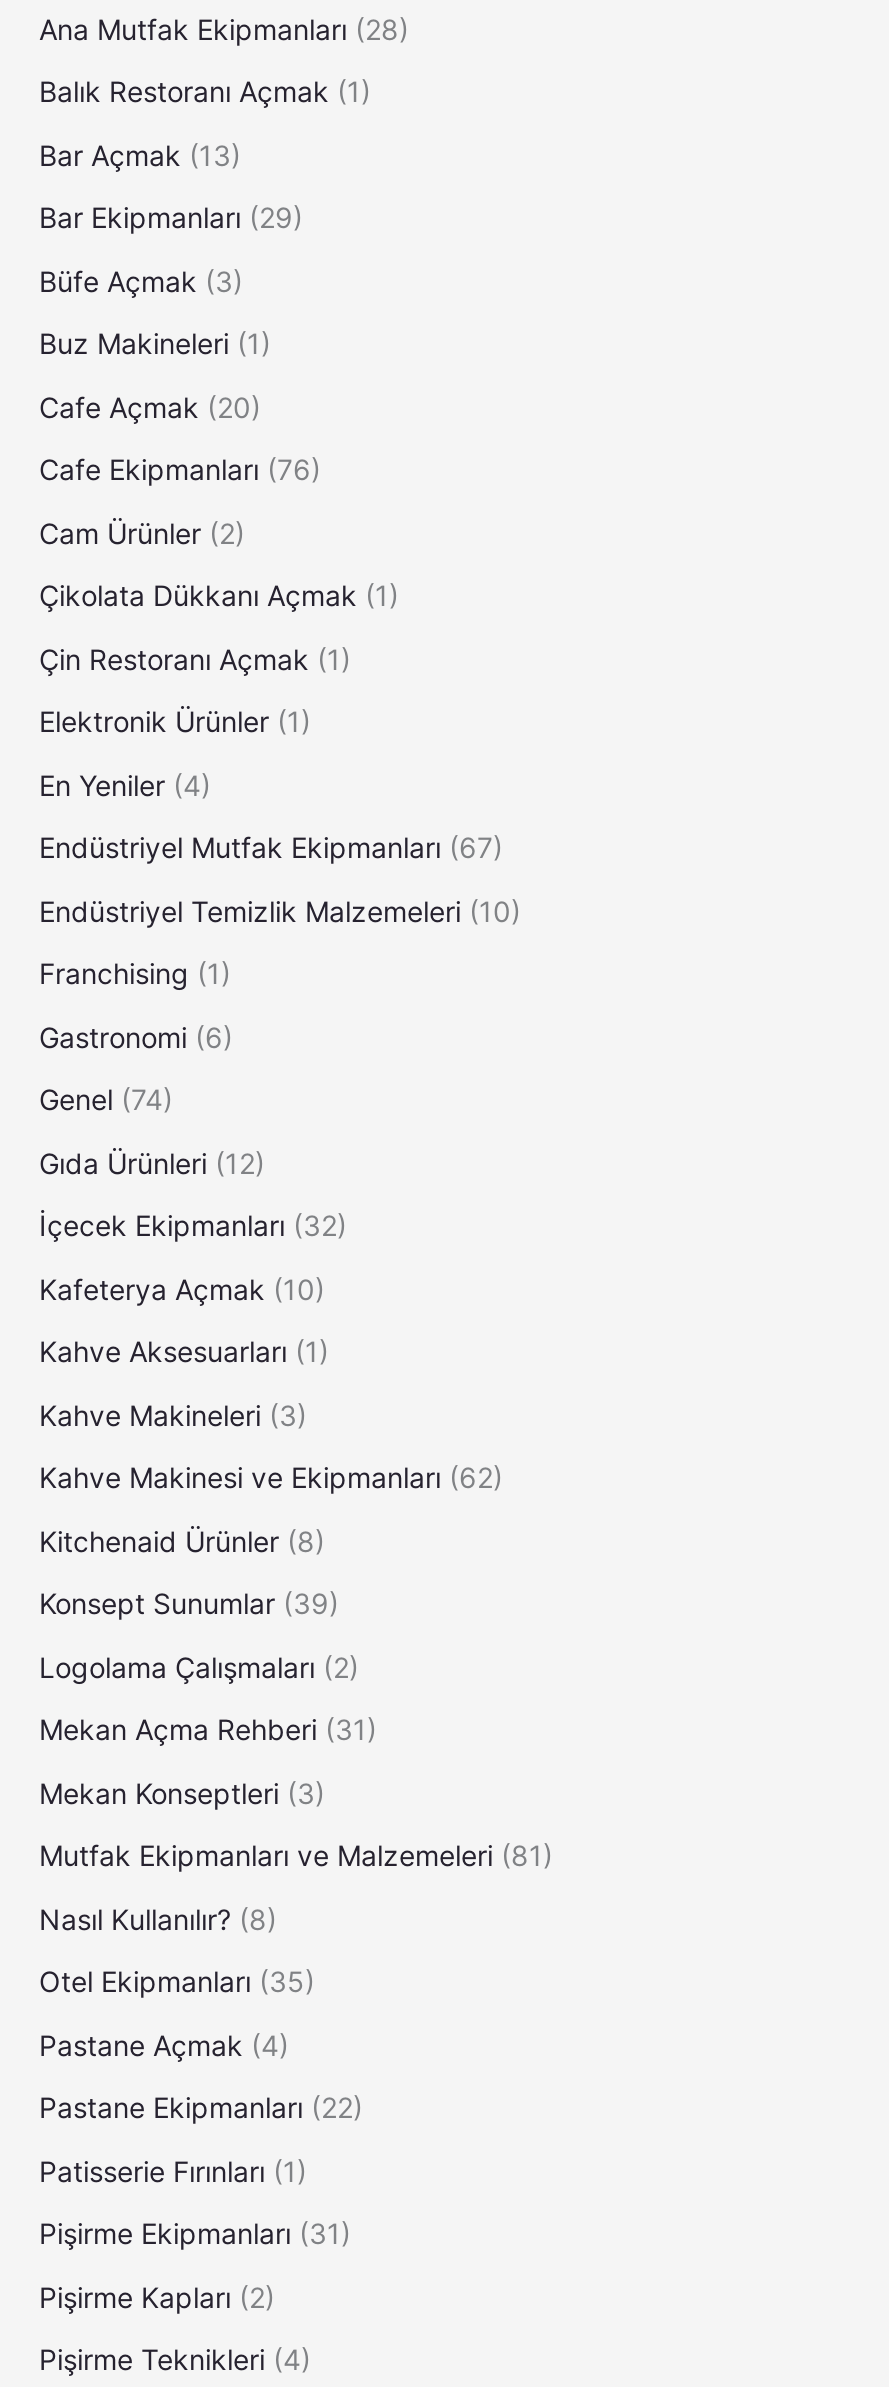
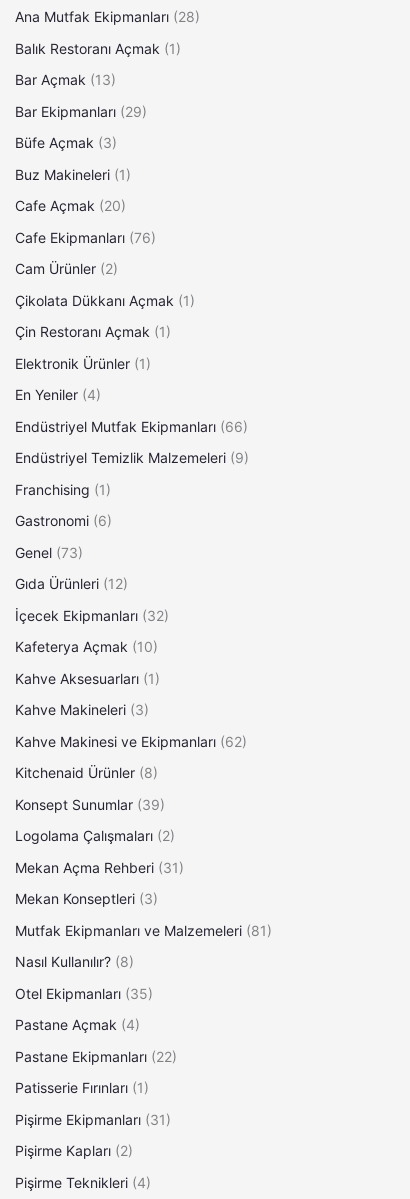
[39,831,503,865] Endüstriyel Mutfak Ekipmanları (67) -> [15,418,248,435] Endüstriyel Mutfak Ekipmanları (66)
[39,894,521,928] Endüstriyel Temizlik Malzemeleri (10) -> [15,449,249,466] Endüstriyel Temizlik Malzemeleri (9)
[39,1083,173,1117] Genel (74) -> [15,544,83,561] Genel (73)

